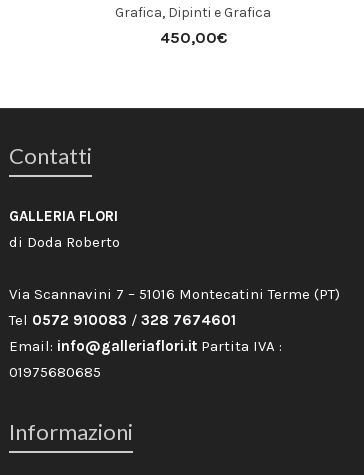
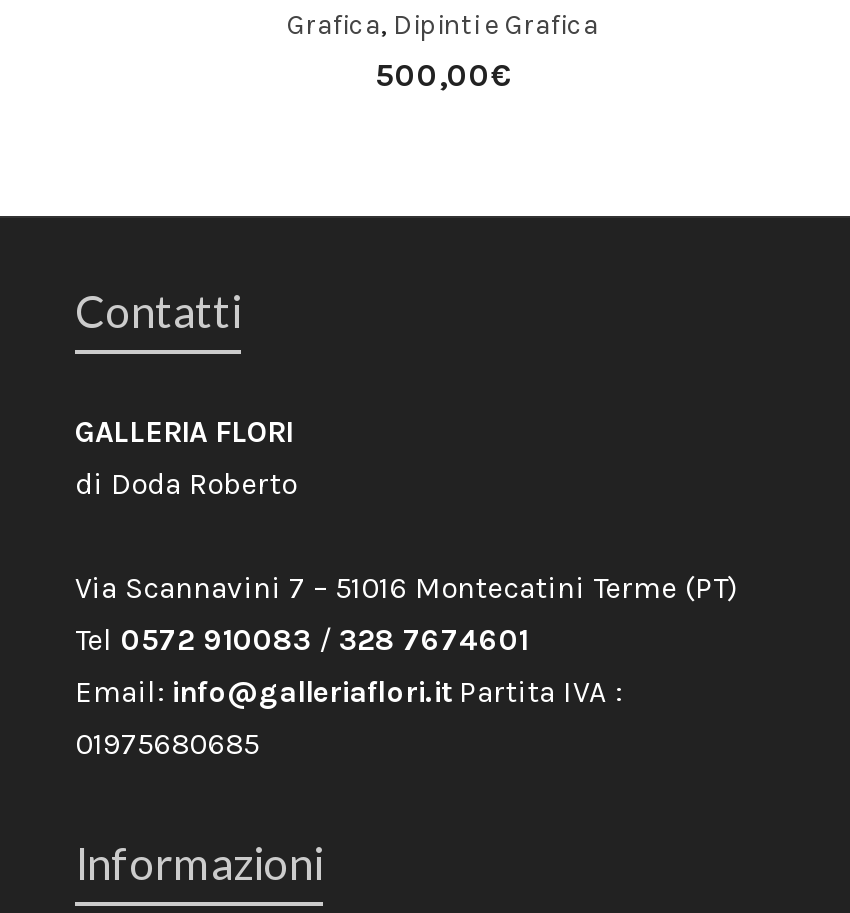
[159,28,226,47] 450,00€ -> [375,57,511,95] 500,00€

